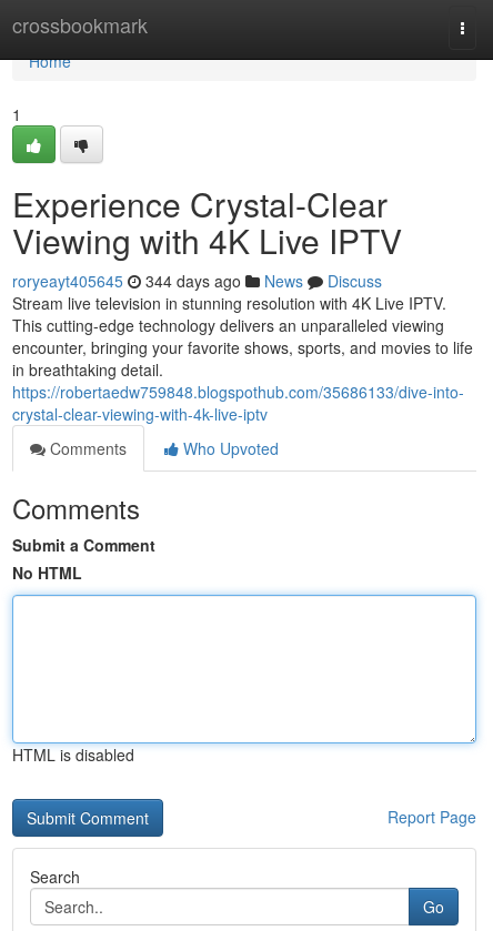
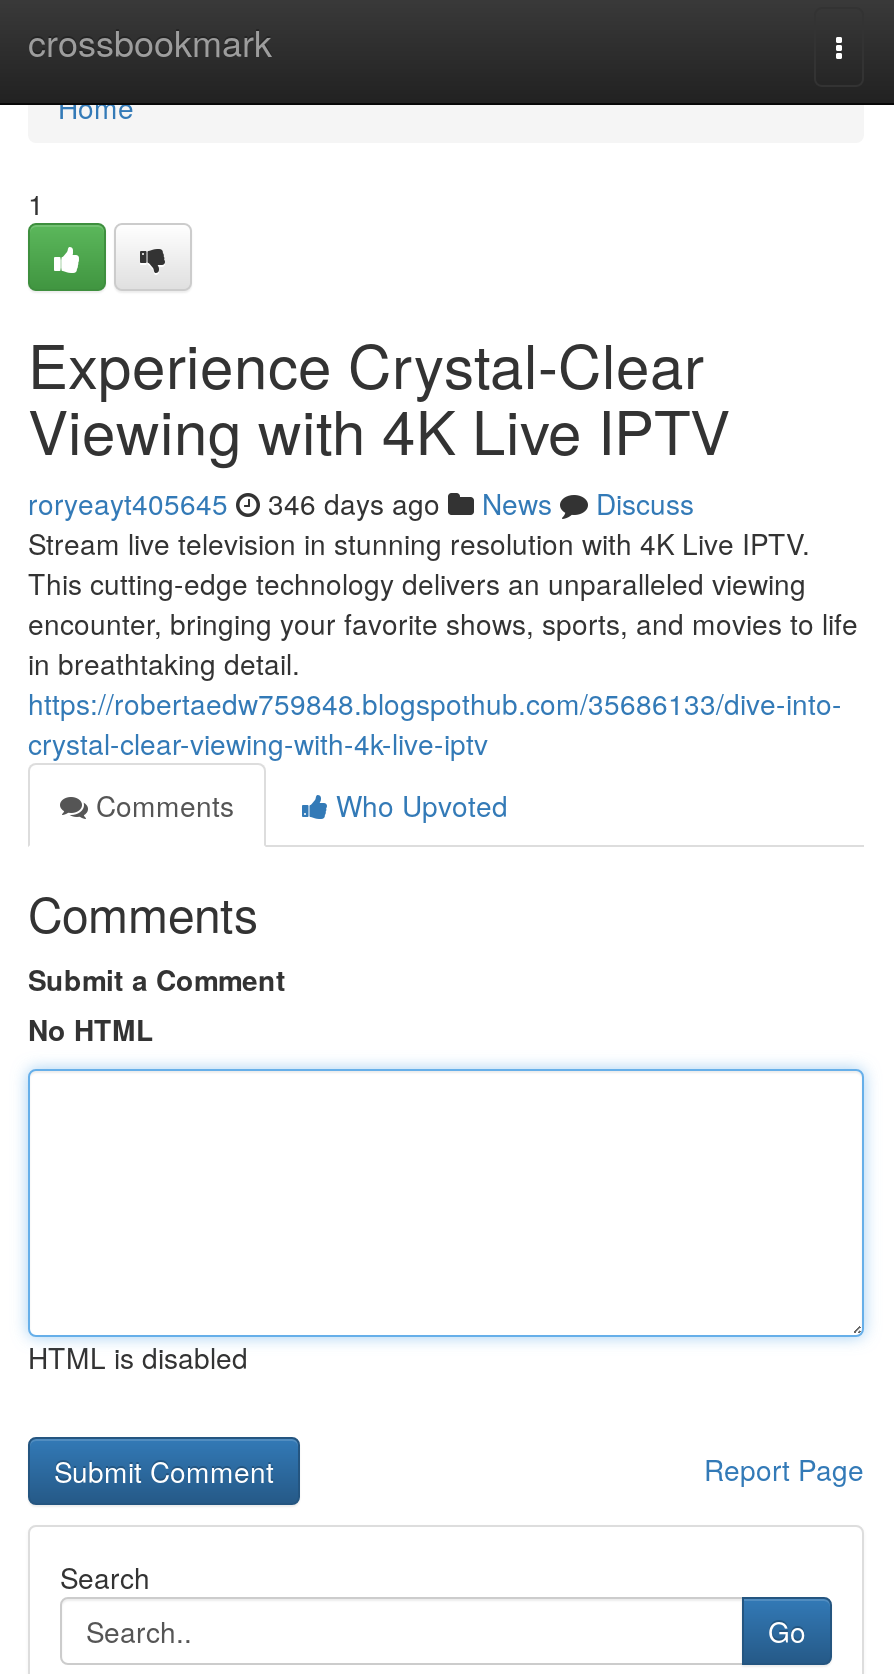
[12,270,382,292] roryeayt405645 344 days ago News Discuss -> [28,483,694,523] roryeayt405645 346 days ago News Discuss

